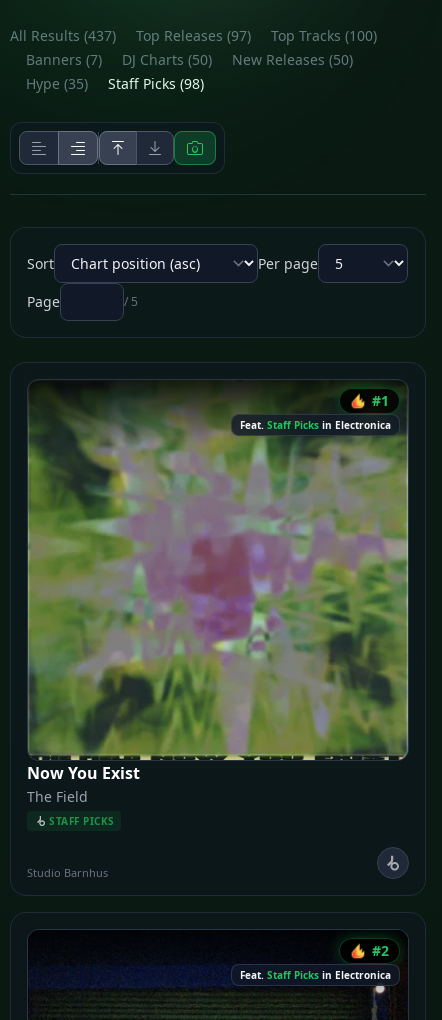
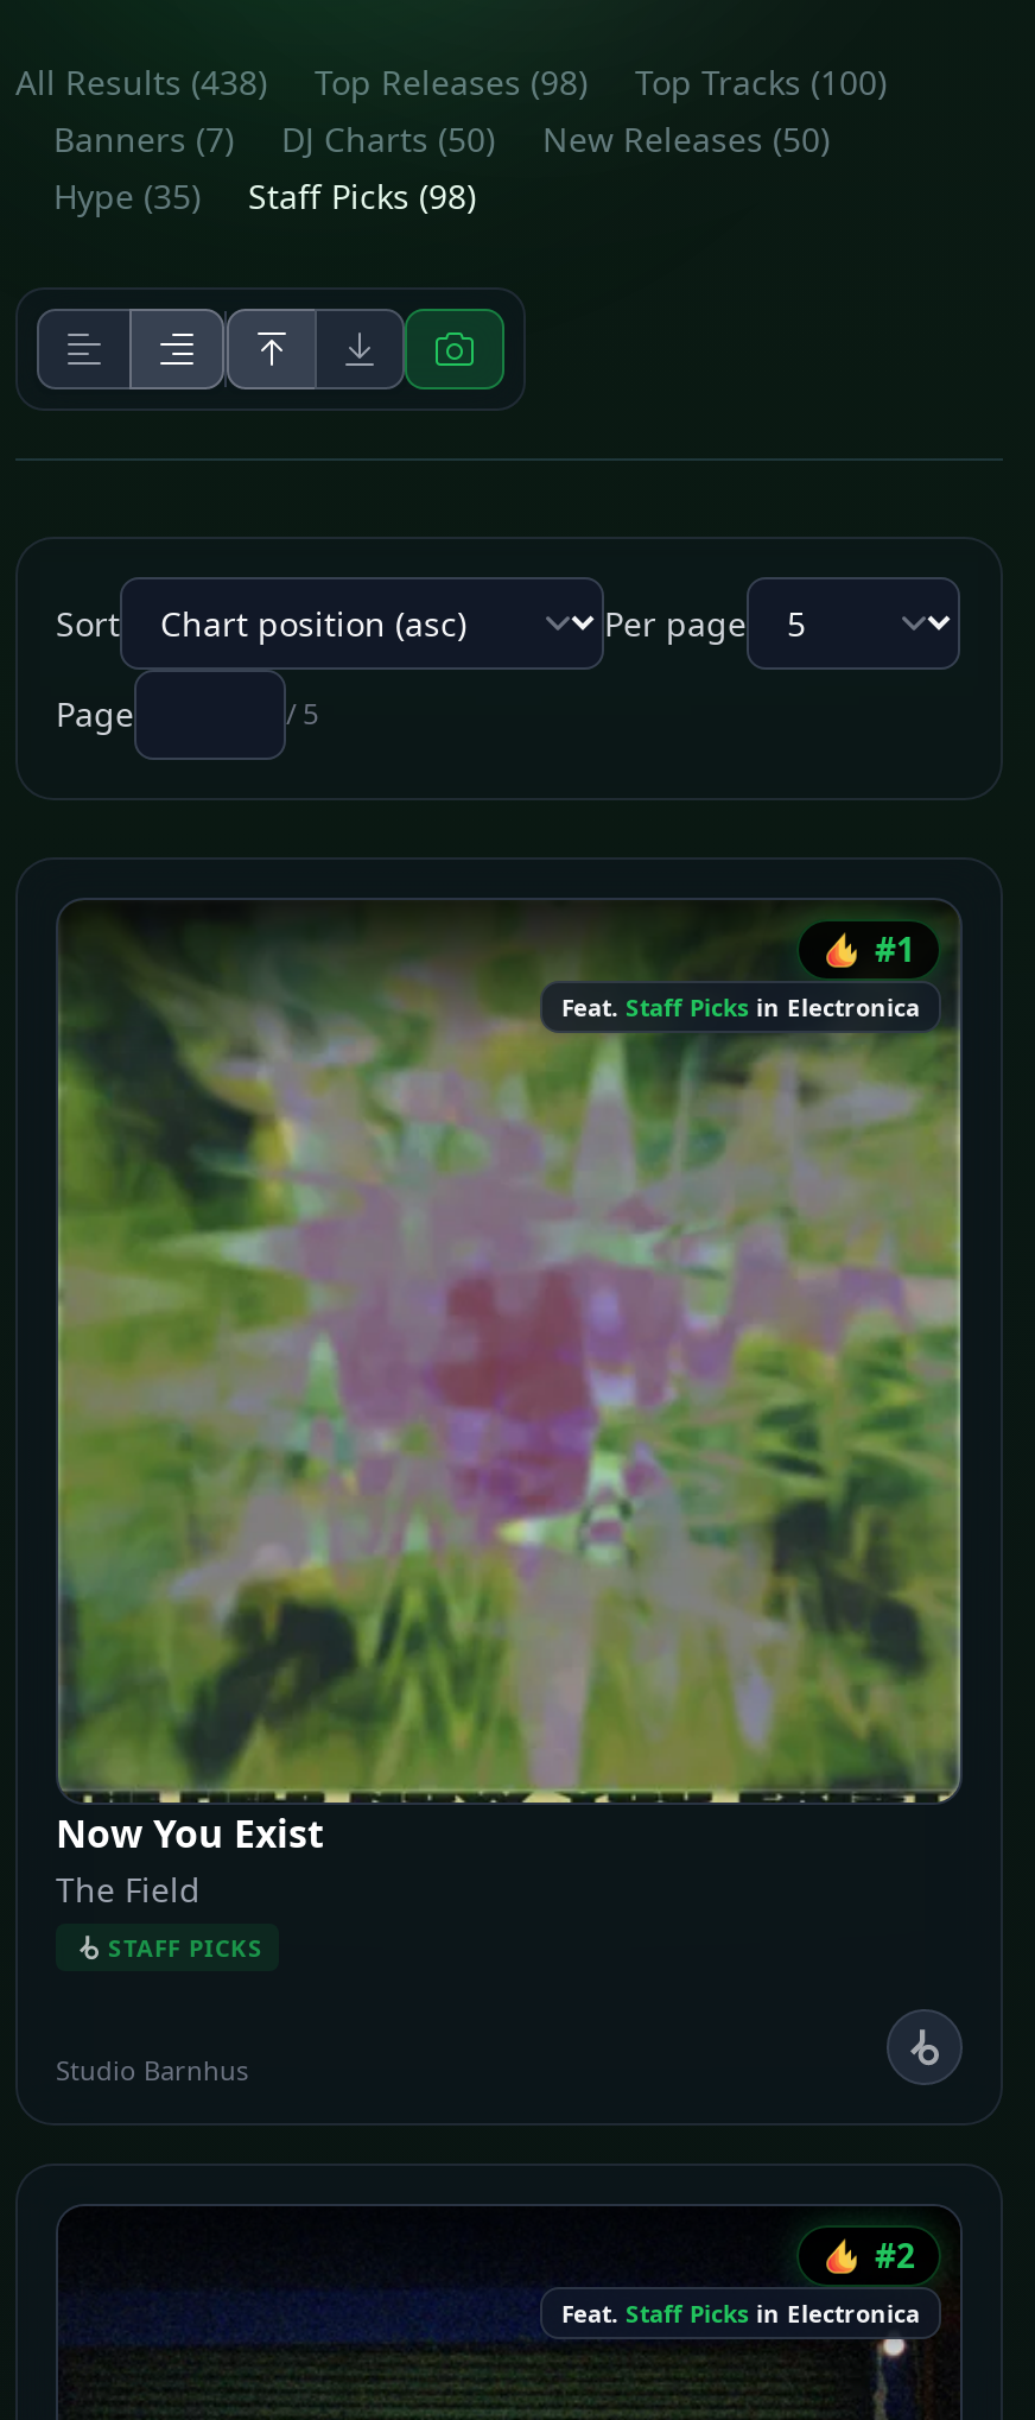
[10,26,116,45] All Results (437) -> [15,59,267,104] All Results (438)
[136,26,251,45] Top Releases (97) -> [315,59,588,104] Top Releases (98)

